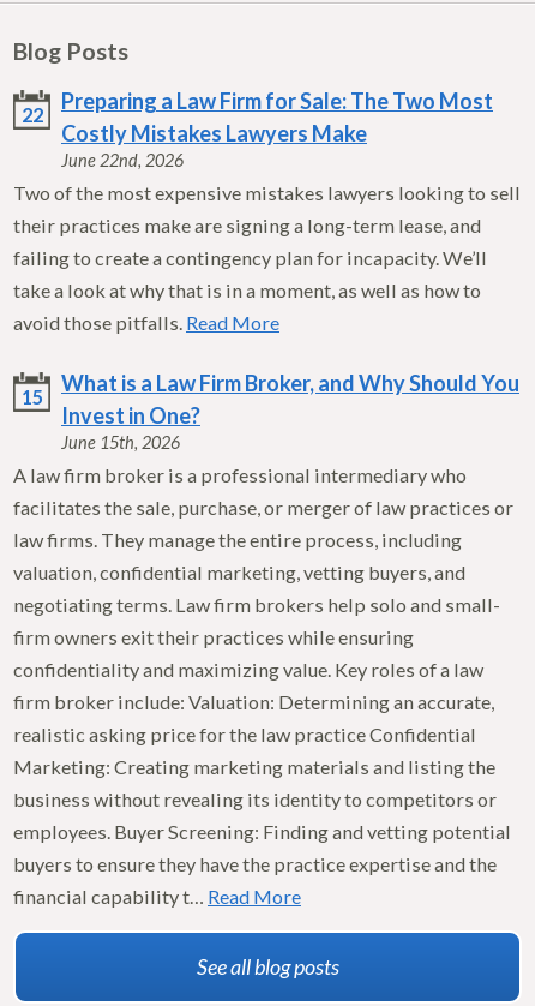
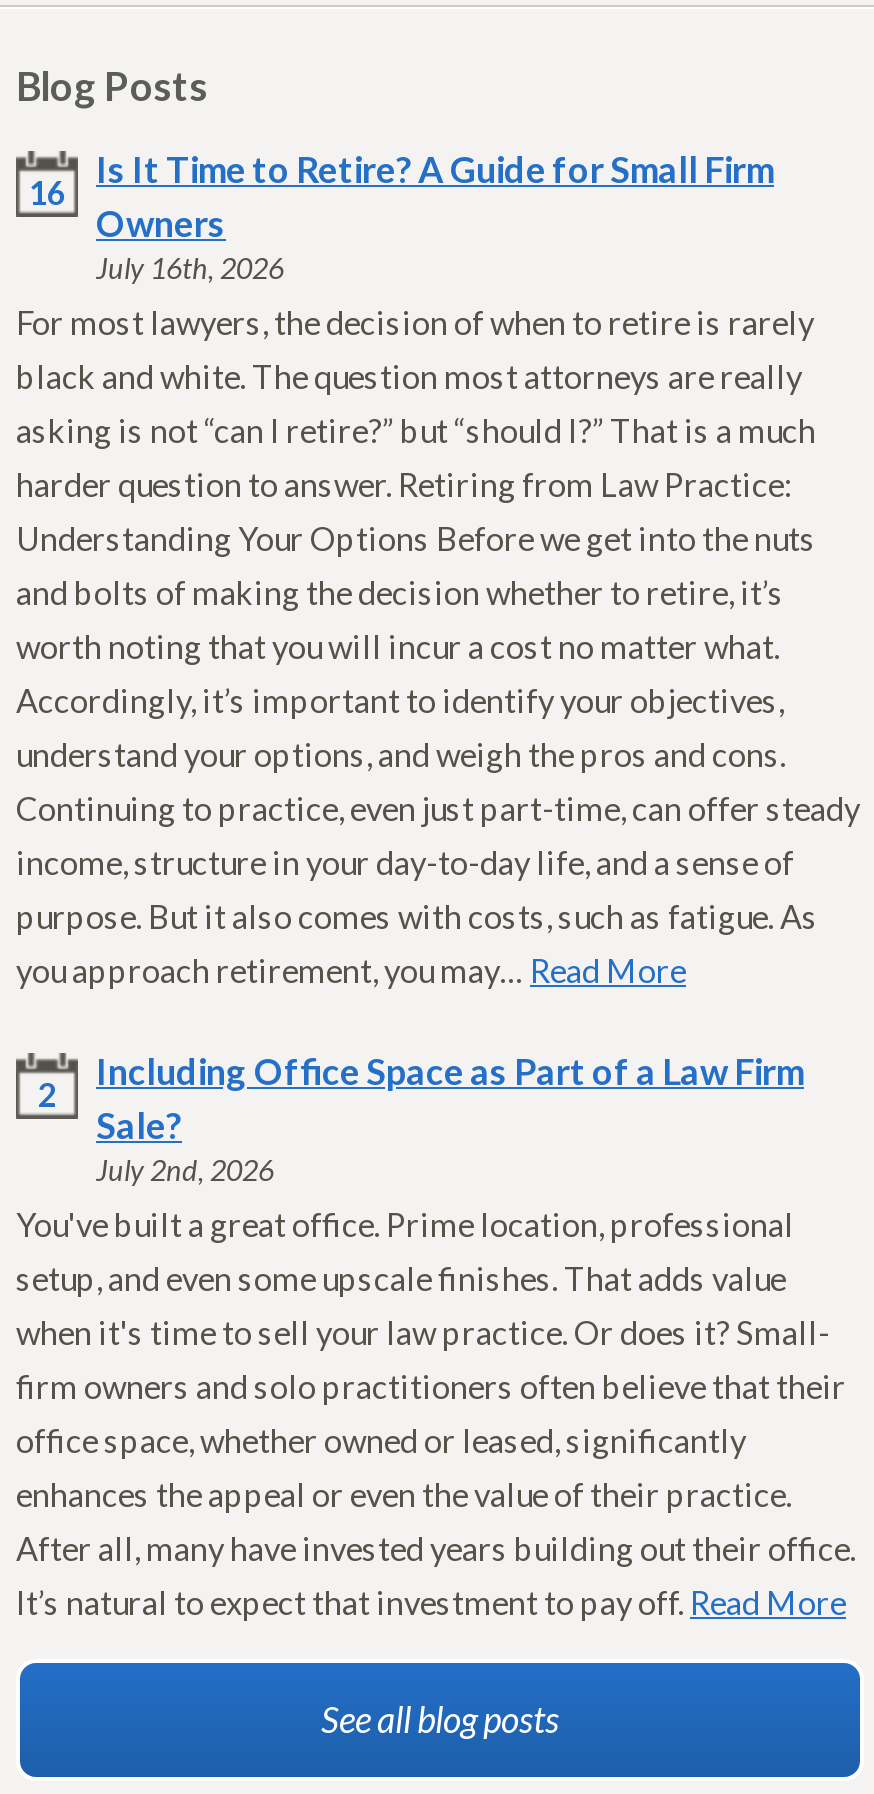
[61,88,493,171] Preparing a Law Firm for Sale: The Two Most | Costly Mistakes Lawyers Make | June 22nd, 2026 -> [96,148,774,286] Is It Time to Retire? A Guide for Small Firm | Owners | July 16th, 2026
[21,104,43,126] 22 -> [29,174,65,212] 16
[13,182,521,334] Two of the most expensive mistakes lawyers looking to sell | their practices make are signing a long-term lease, and | failing to create a contingency plan for incapacity. We’ll | take a look at why that is in a moment, as well as how to | avoid those pitfalls. Read More -> [16,304,860,990] For most lawyers, the decision of when to retire is rarely | black and white. The question most attorneys are really | asking is not “can I retire?” but “should I?” That is a much | harder question to answer. Retiring from Law Practice: | Understanding Your Options Before we get into the nuts | and bolts of making the decision whether to retire, it’s | worth noting that you will incur a cost no matter what. | Accordingly, it’s important to identify your objectives, | understand your options, and weigh the pros and cons. | Continuing to practice, even just part-time, can offer steady | income, structure in your day-to-day life, and a sense of | purpose. But it also comes with costs, such as fatigue. As | you approach retirement, you may… Read More
[61,370,519,453] What is a Law Firm Broker, and Why Should You | Invest in One? | June 15th, 2026 -> [96,1050,804,1188] Including Office Space as Part of a Law Firm | Sale? | July 2nd, 2026
[21,386,43,409] 15 -> [38,1076,56,1114] 2
[13,464,513,908] A law firm broker is a professional intermediary who | facilitates the sale, purchase, or merger of law practices or | law firms. They manage the entire process, including | valuation, confidential marketing, vetting buyers, and | negotiating terms. Law firm brokers help solo and small- | firm owners exit their practices while ensuring | confidentiality and maximizing value. Key roles of a law | firm broker include: Valuation: Determining an accurate, | realistic asking price for the law practice Confidential | Marketing: Creating marketing materials and listing the | business without revealing its identity to competitors or | employees. Buyer Screening: Finding and vetting potential | buyers to ensure they have the practice expertise and the | financial capability t… Read More -> [16,1206,856,1622] You've built a great office. Prime location, professional | setup, and even some upscale finishes. That adds value | when it's time to sell your law practice. Or does it? Small- | firm owners and solo practitioners often believe that their | office space, whether owned or leased, significantly | enhances the appeal or even the value of their practice. | After all, many have invested years building out their office. | It’s natural to expect that investment to pay off. Read More

